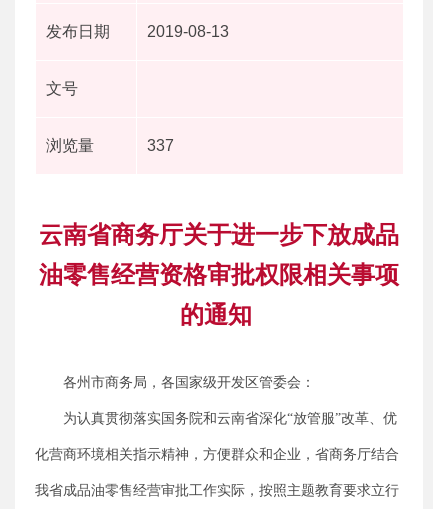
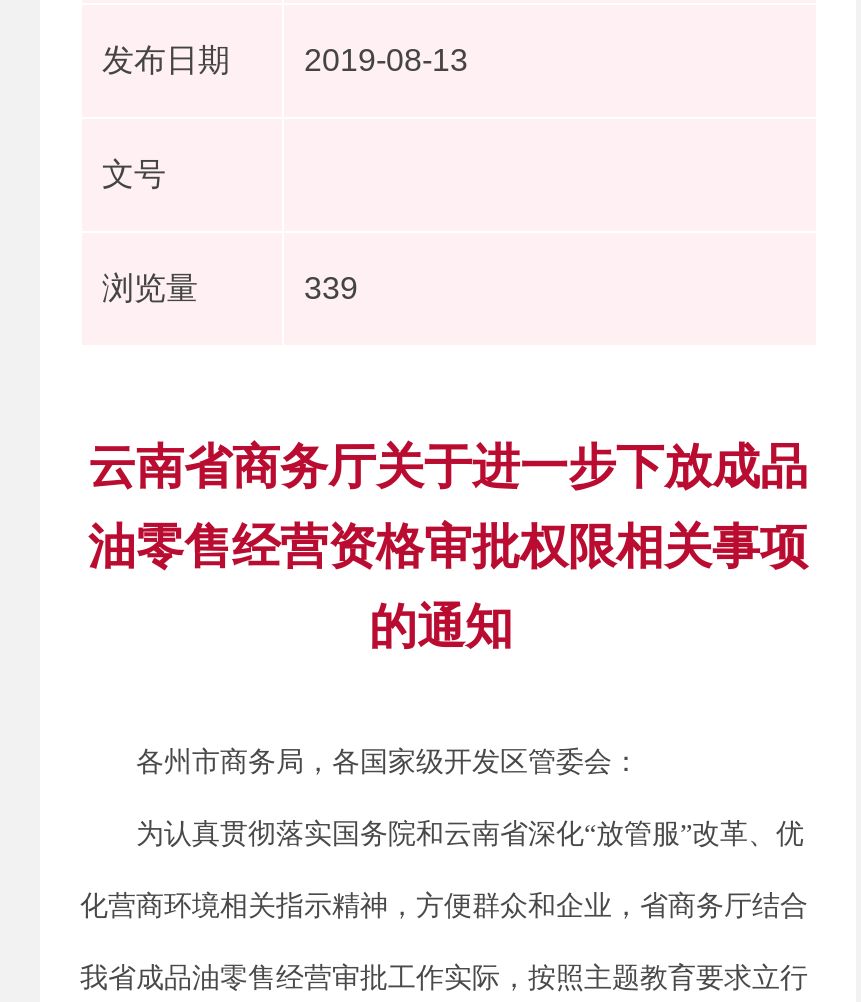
[147,137,174,154] 337 -> [304,271,358,305] 339

